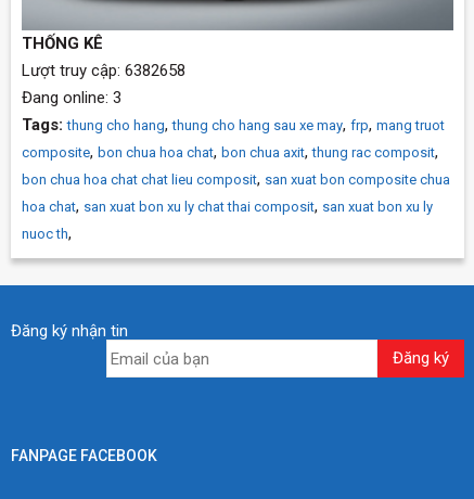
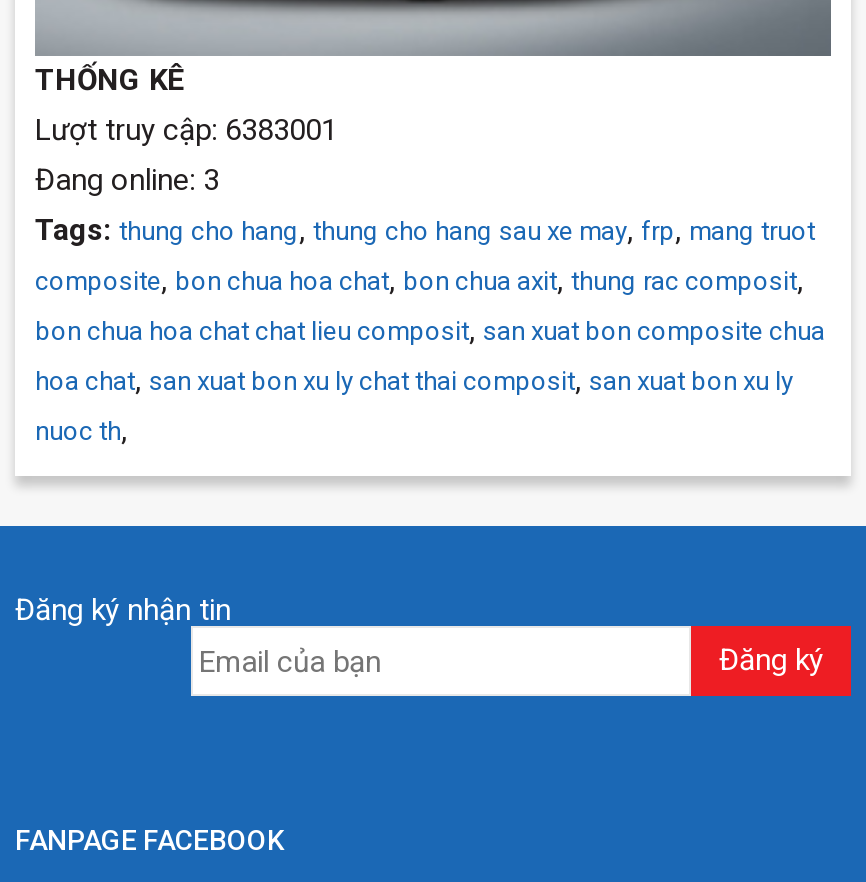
[22,61,185,81] Lượt truy cập: 6382658 -> [35,113,337,149] Lượt truy cập: 6383001

